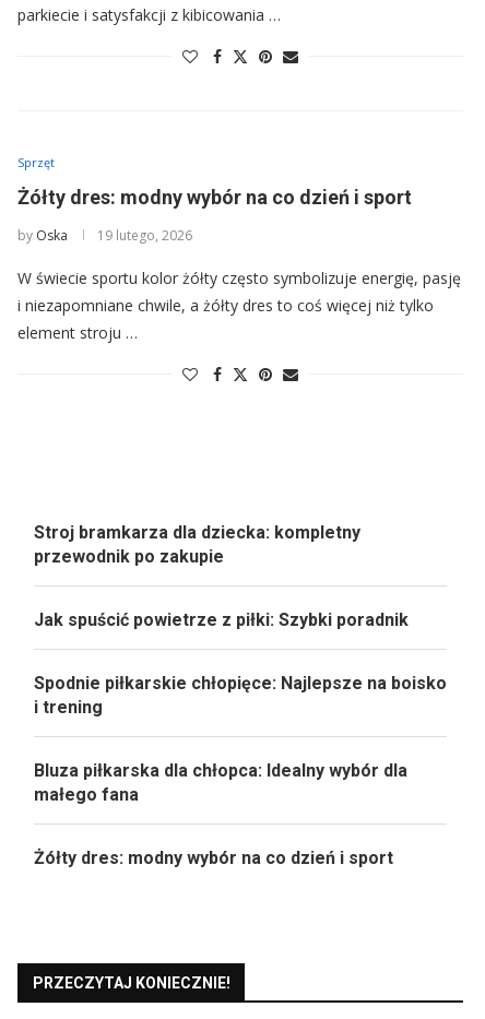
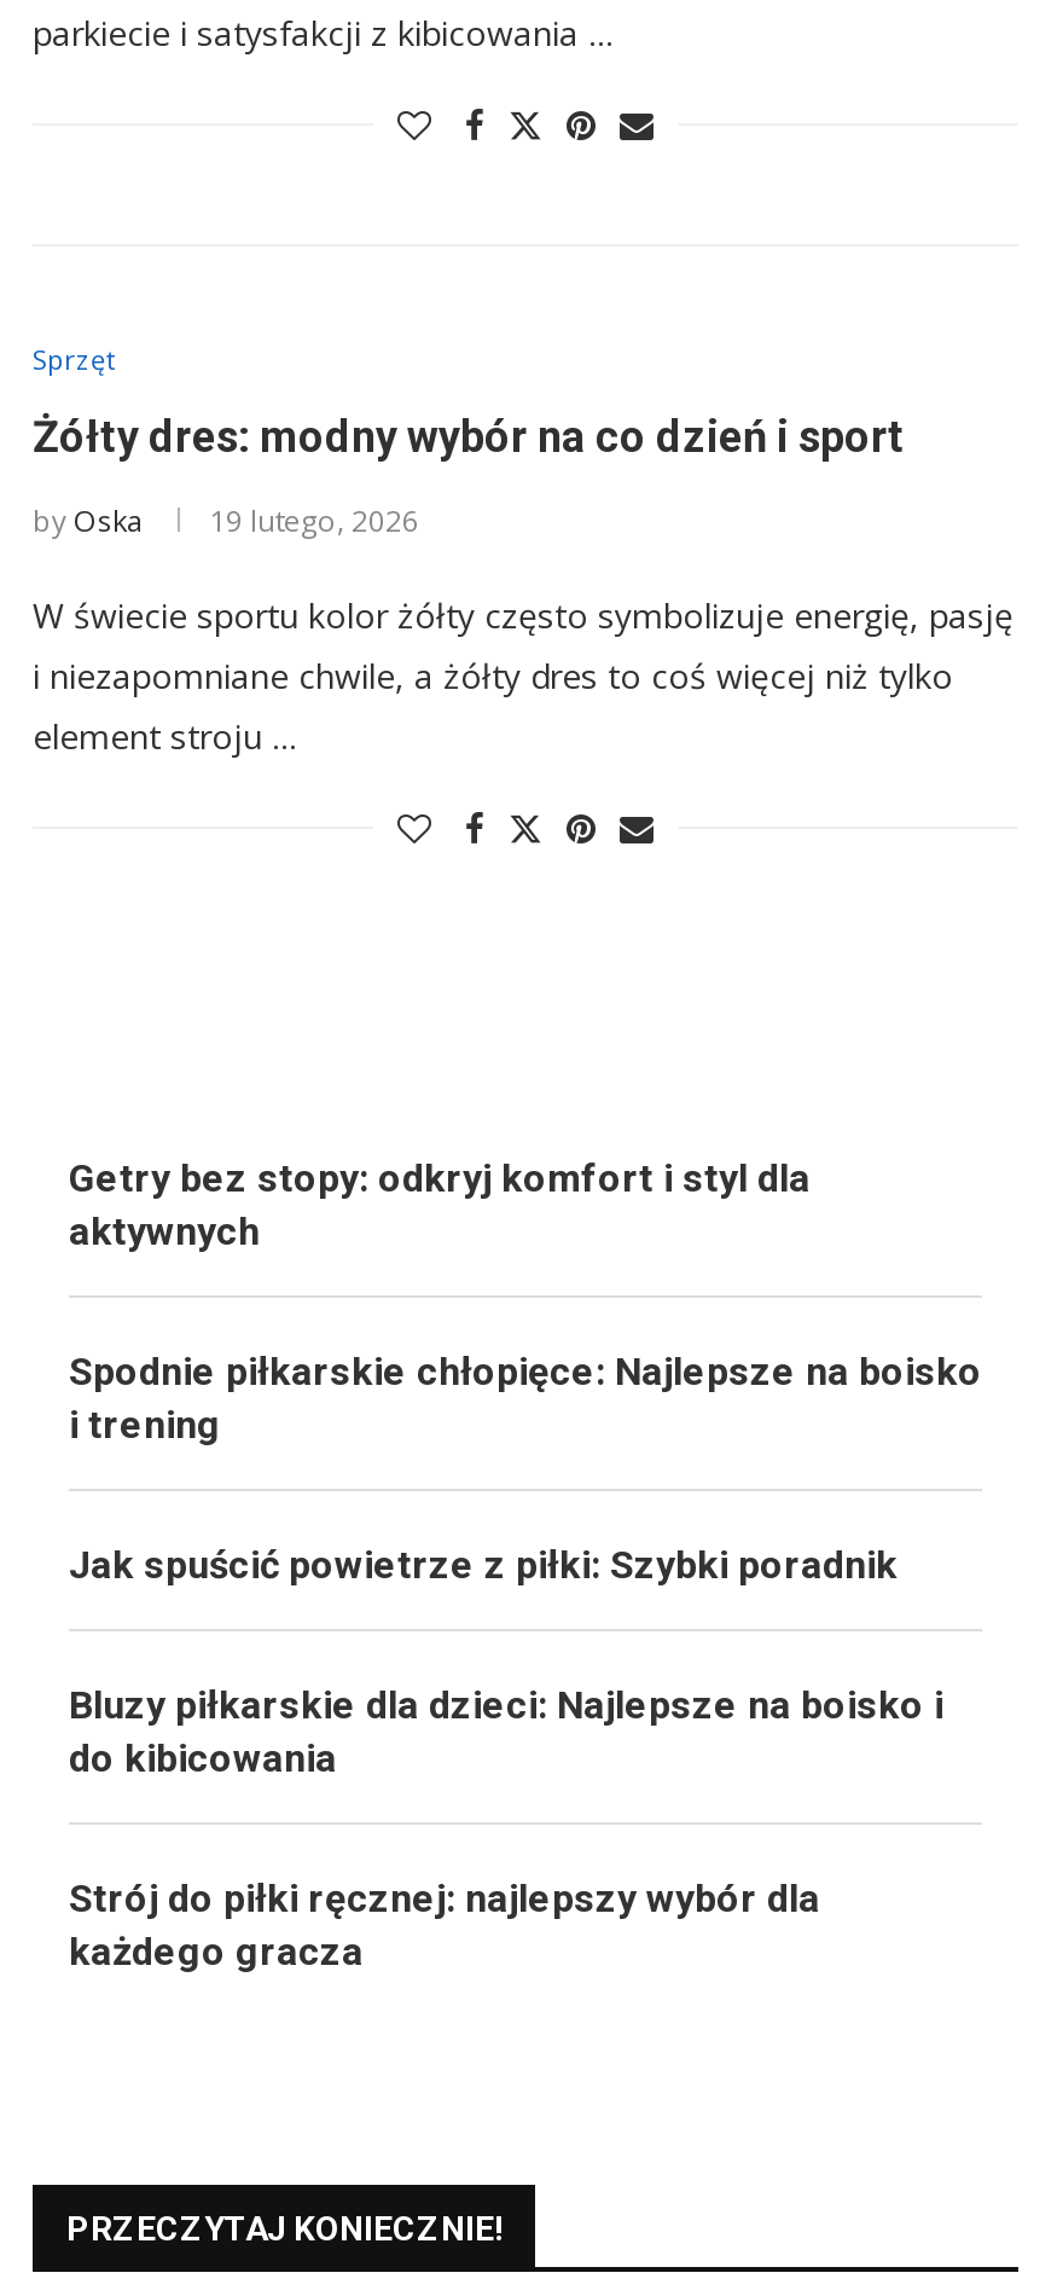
[34,522,360,566] Stroj bramkarza dla dziecka: kompletny | przewodnik po zakupie -> [69,1154,811,1253] Getry bez stopy: odkryj komfort i styl dla | aktywnych
moved [34,609,409,630] -> [69,1541,898,1587]: Jak spuścić powietrze z piłki: Szybki poradnik
moved [34,672,447,717] -> [69,1348,982,1447]: Spodnie piłkarskie chłopięce: Najlepsze na boisko | i trening
[34,760,407,868] Bluza piłkarska dla chłopca: Idealny wybór dla | małego fana | Żółty dres: modny wybór na co dzień i sport -> [69,1681,943,1974] Bluzy piłkarskie dla dzieci: Najlepsze na boisko i | do kibicowania | Strój do piłki ręcznej: najlepszy wybór dla | każdego gracza

